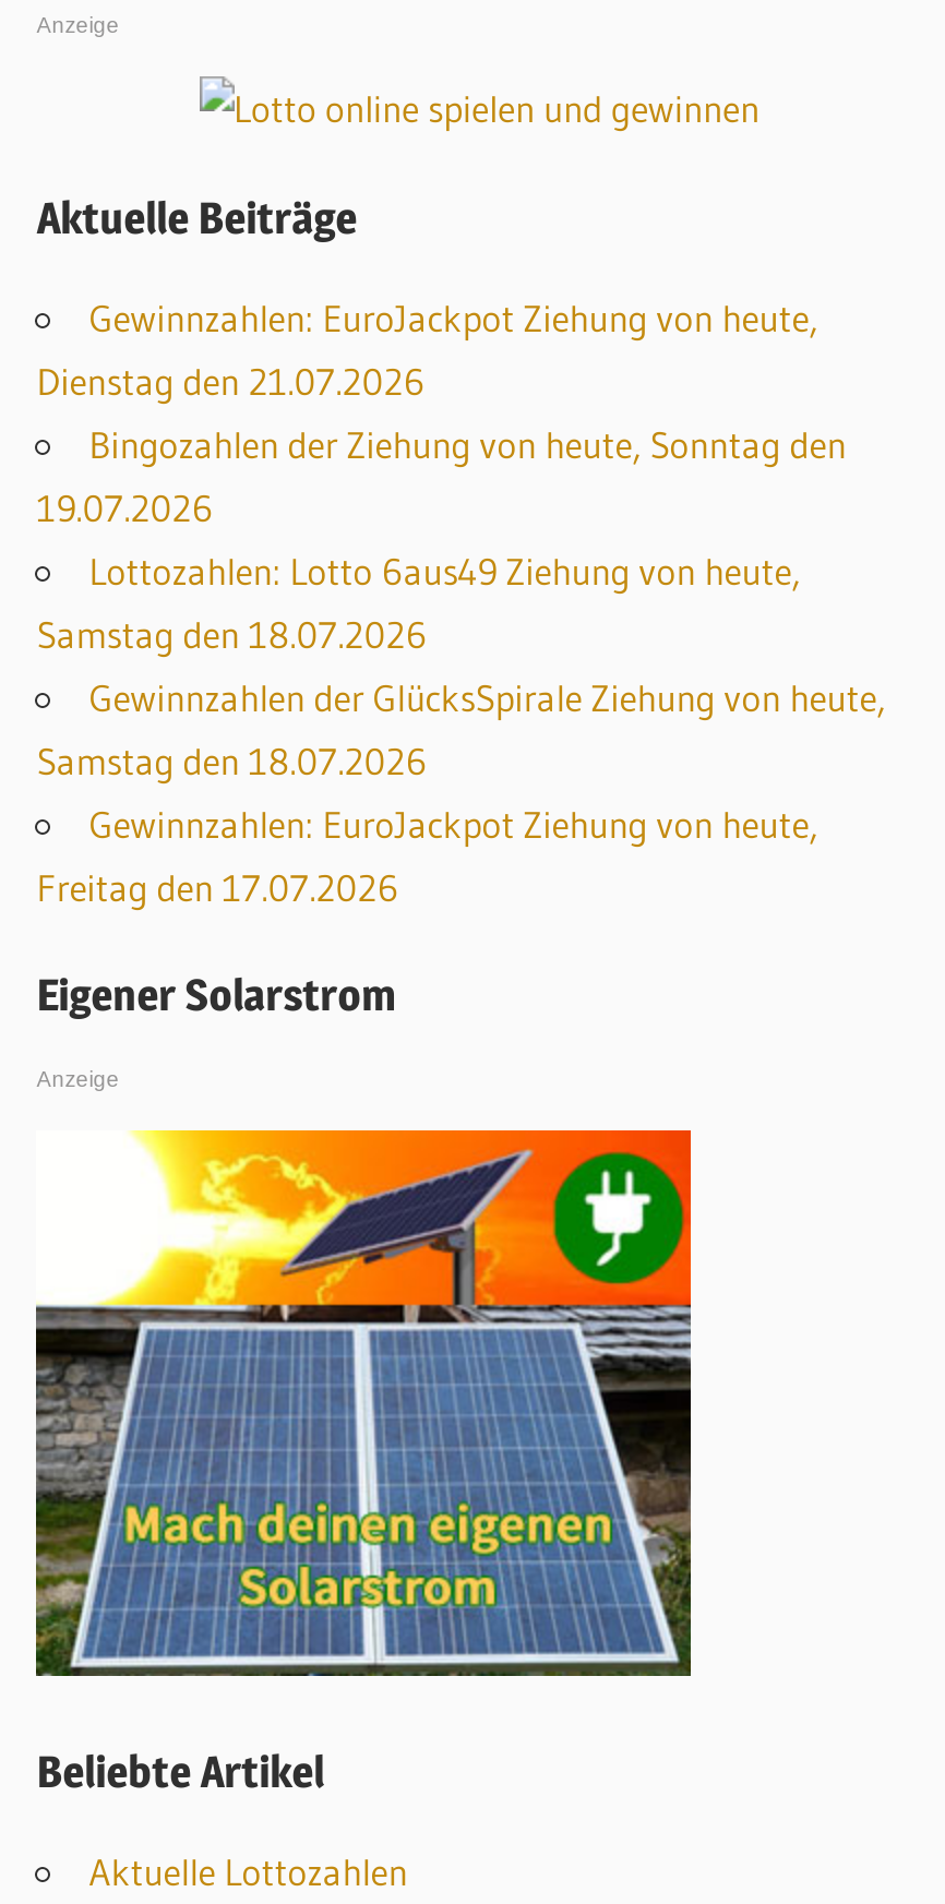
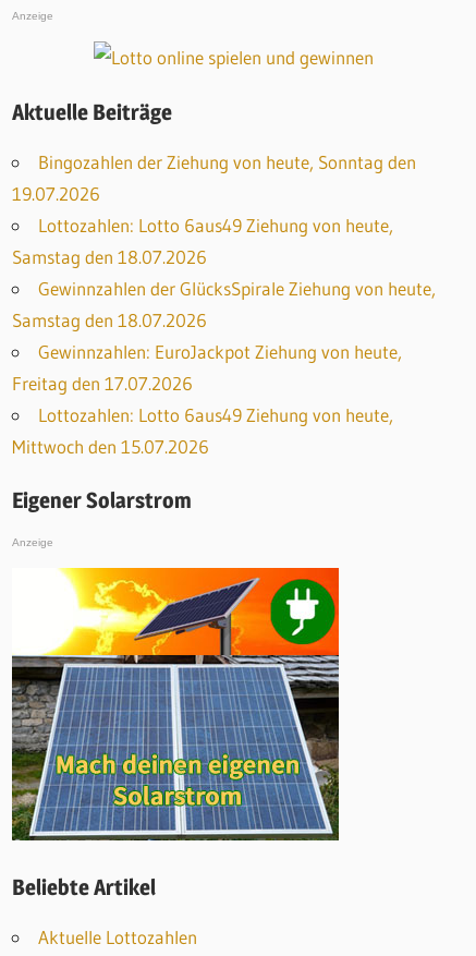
[36,294,818,403] Gewinnzahlen: EuroJackpot Ziehung von heute, | Dienstag den 21.07.2026 -> none
moved [36,420,885,909] -> [12,150,436,394]: Bingozahlen der Ziehung von heute, Sonntag den | 19.07.2026 | Lottozahlen: Lotto 6aus49 Ziehung von heute, | Samstag den 18.07.2026 | Gewinnzahlen der GlücksSpirale Ziehung von heute, | Samstag den 18.07.2026 | Gewinnzahlen: EuroJackpot Ziehung von heute, | Freitag den 17.07.2026
none -> [12,403,393,457] Lottozahlen: Lotto 6aus49 Ziehung von heute, | Mittwoch den 15.07.2026

